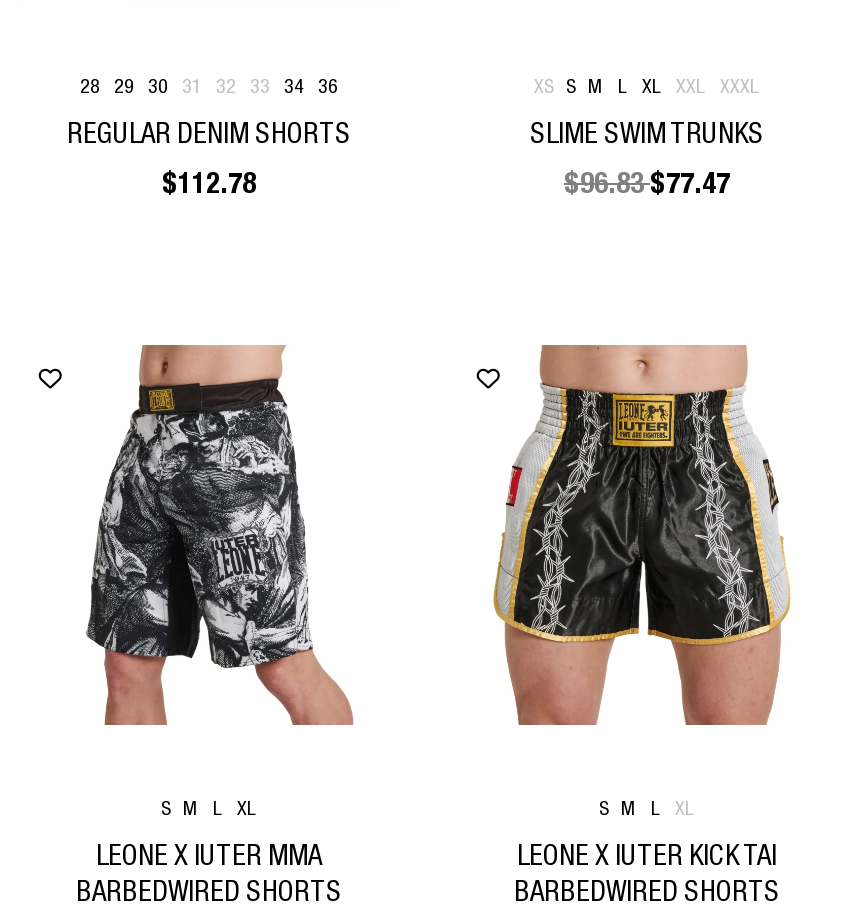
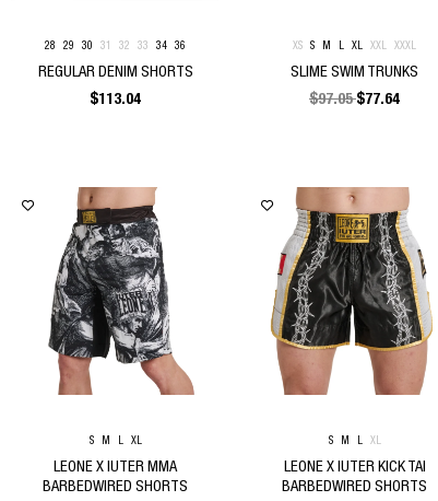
[162,166,256,200] $112.78 -> [90,89,141,108] $113.04
[564,166,730,200] $96.83 $77.47 -> [309,89,400,108] $97.05 $77.64

